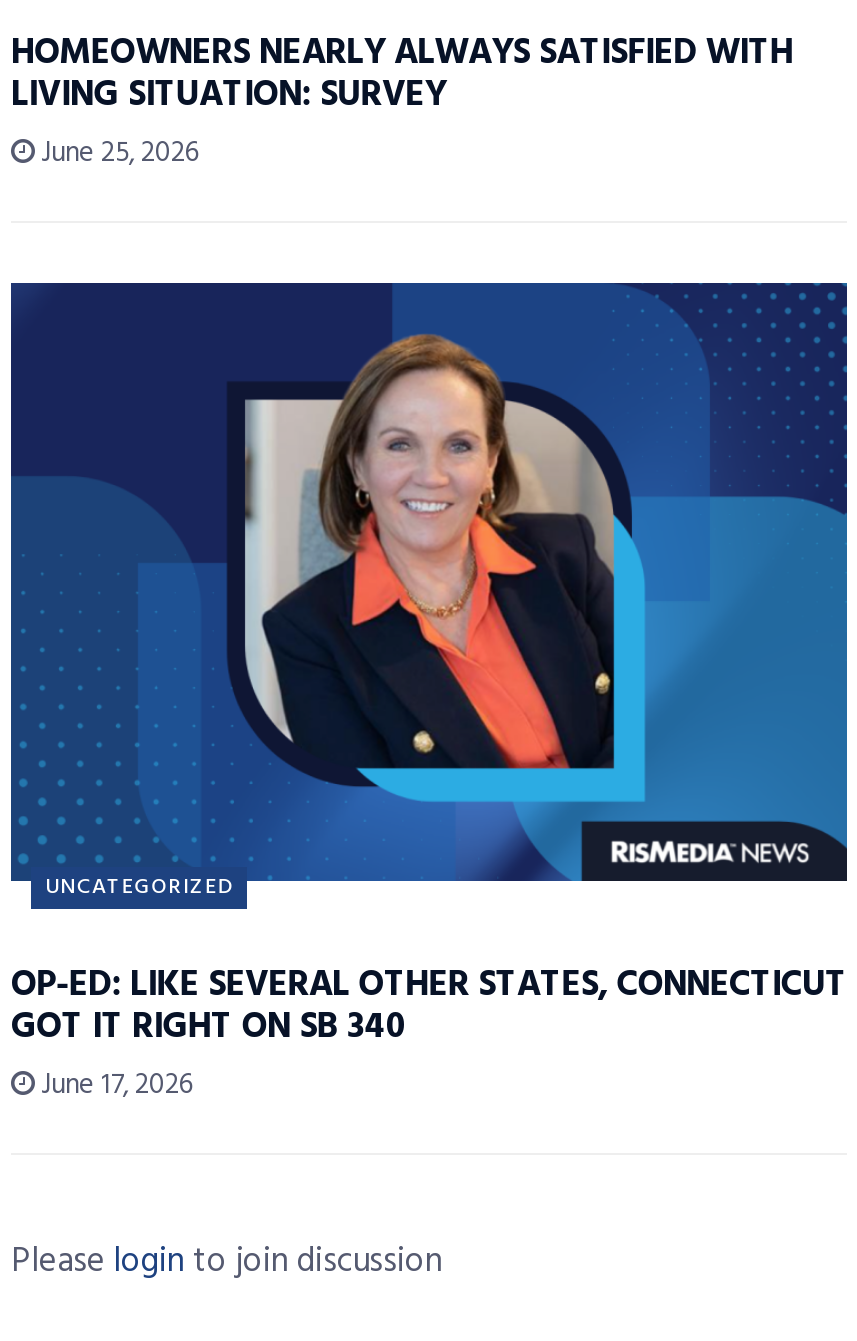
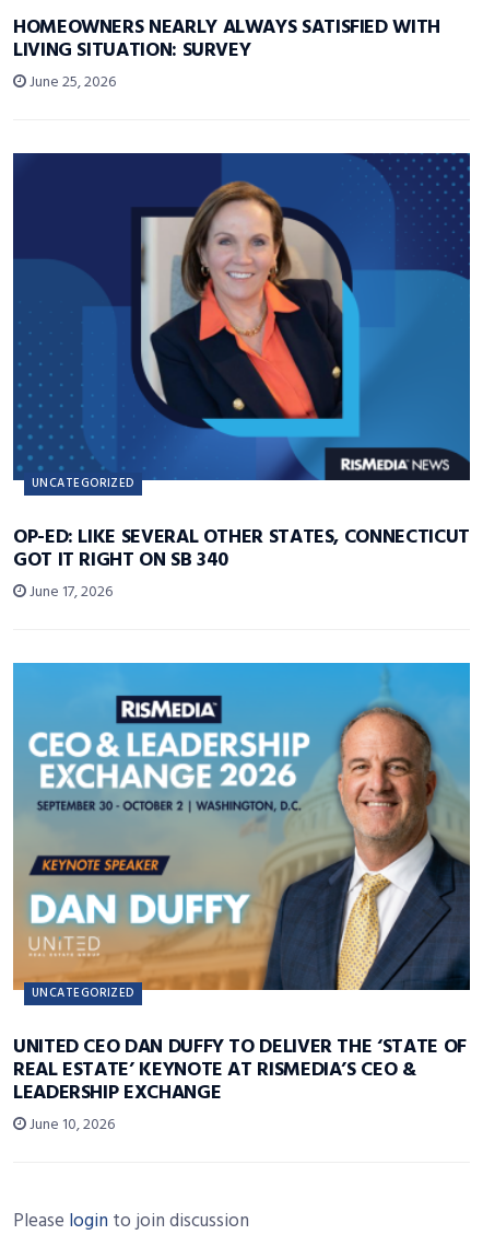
none -> [12,662,471,1138] [image] | UNCATEGORIZED | UNITED CEO DAN DUFFY TO DELIVER THE ‘STATE OF | REAL ESTATE’ KEYNOTE AT RISMEDIA’S CEO & | LEADERSHIP EXCHANGE | June 10, 2026

